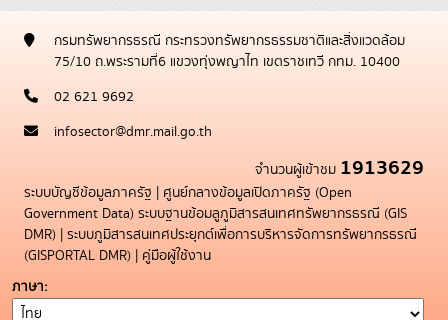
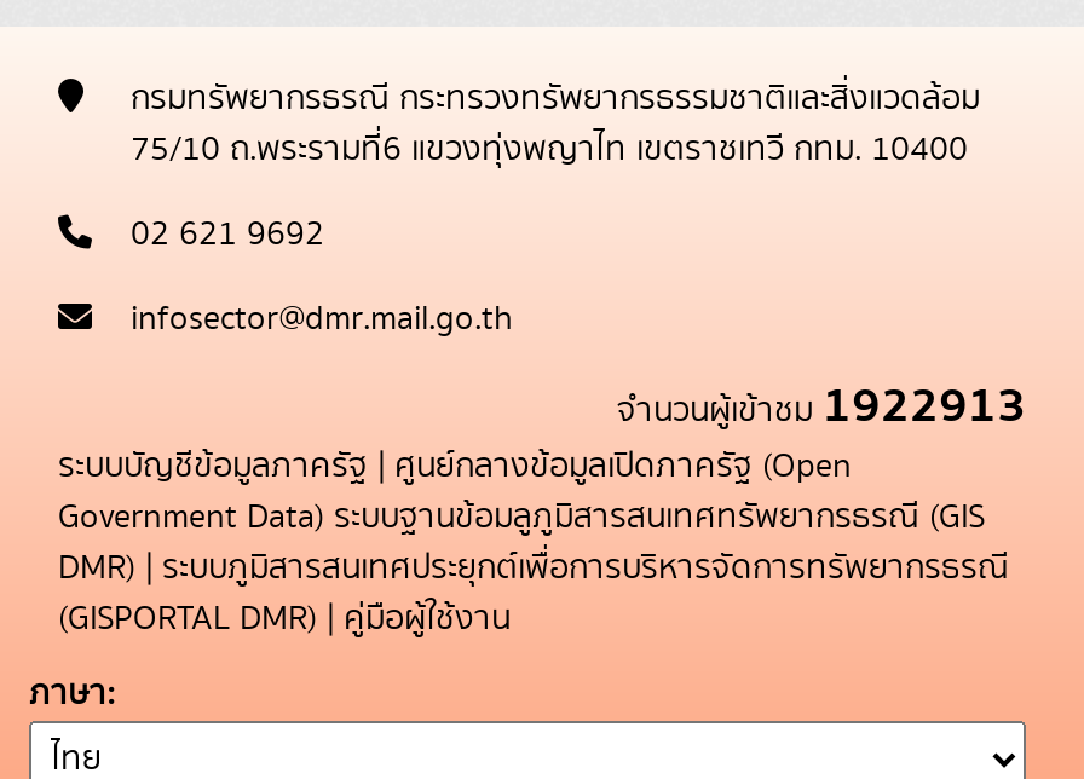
[255,152,424,184] จำนวนผู้เข้าชม1913629 -> [617,368,1026,445] จำนวนผู้เข้าชม1922913

